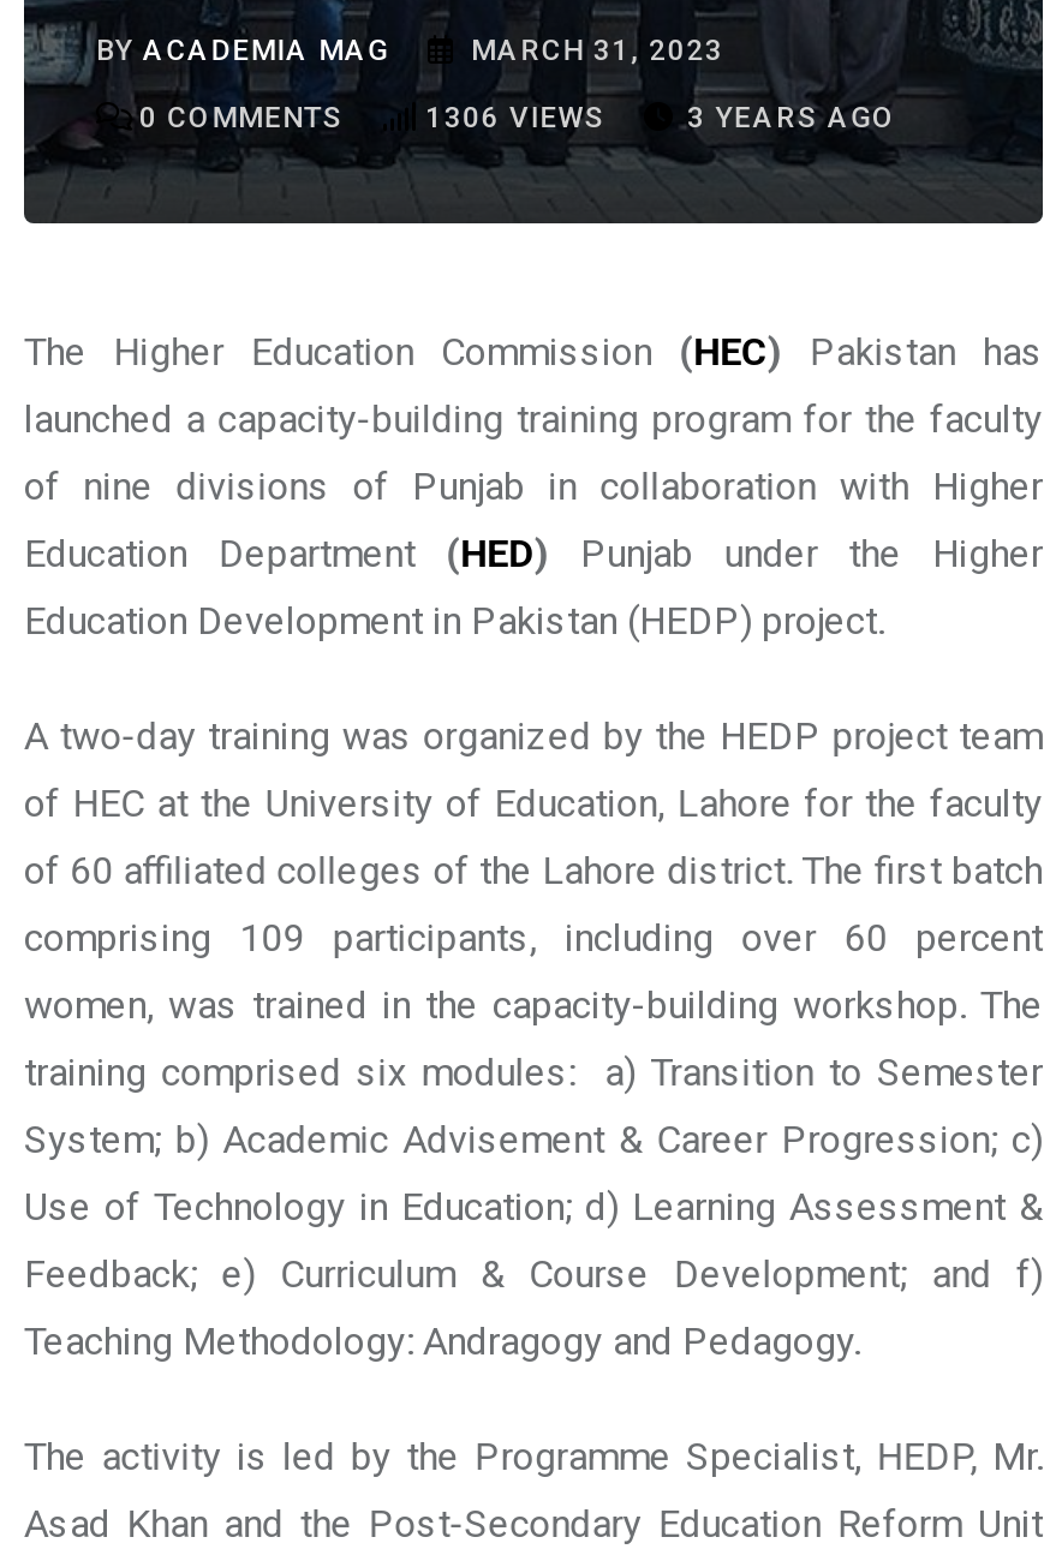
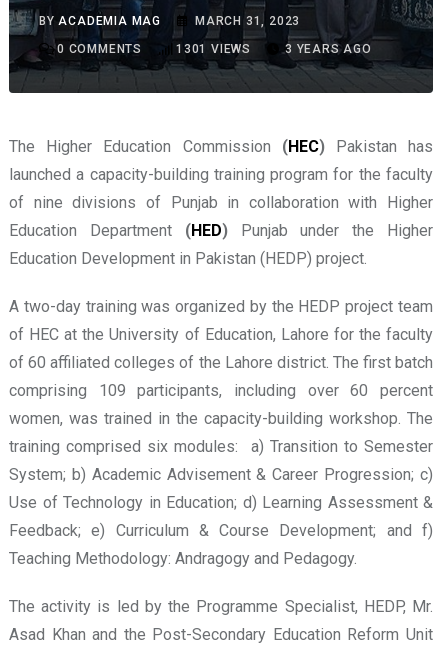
[425,102,605,135] 1306 VIEWS -> [176,42,251,56] 1301 VIEWS

